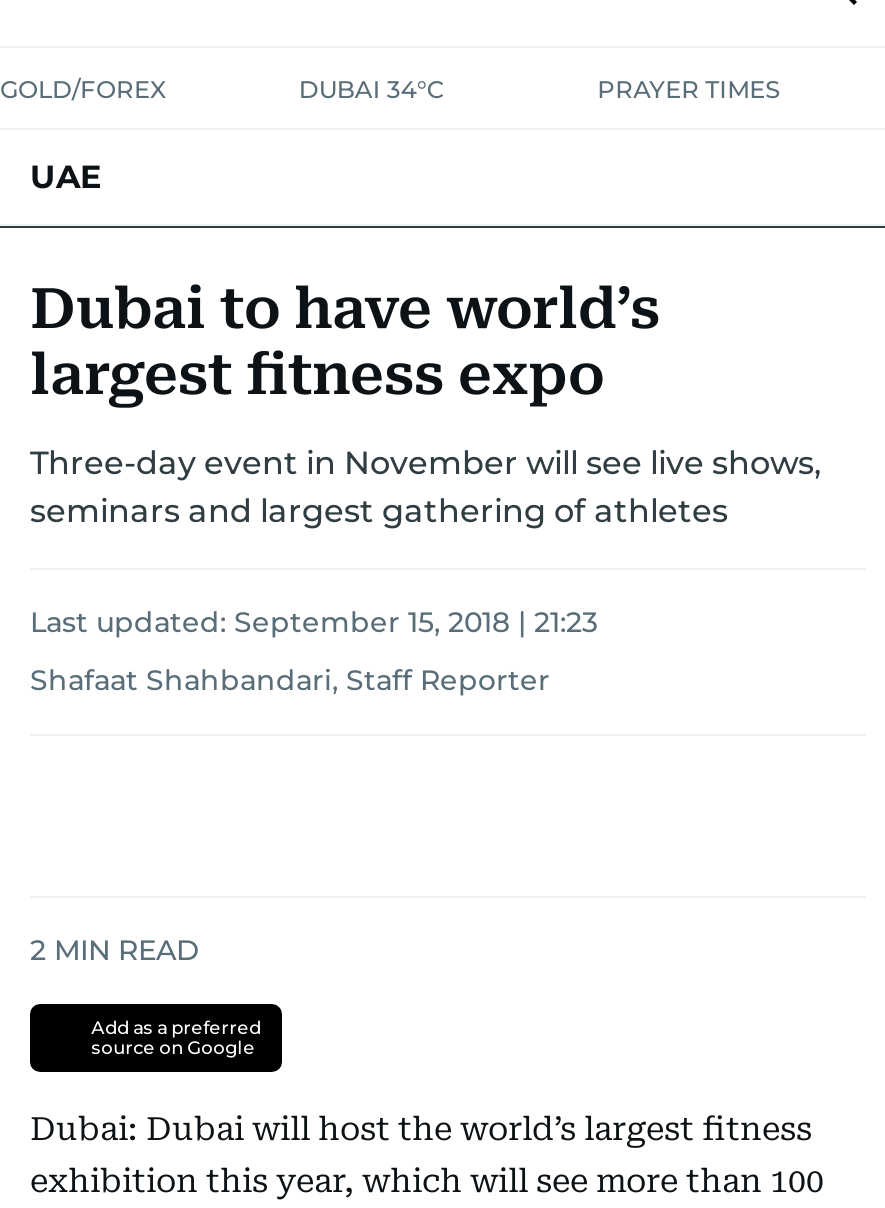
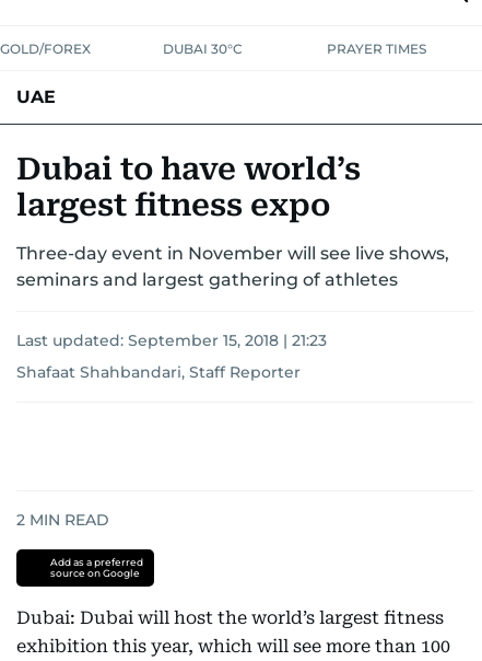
[299,74,445,104] DUBAI 34°C -> [163,40,243,57] DUBAI 30°C

